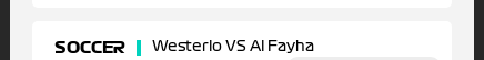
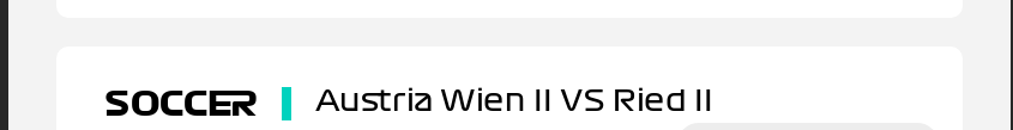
[152,40,314,53] Westerlo VS Al Fayha -> [315,87,713,116] Austria Wien II VS Ried II

